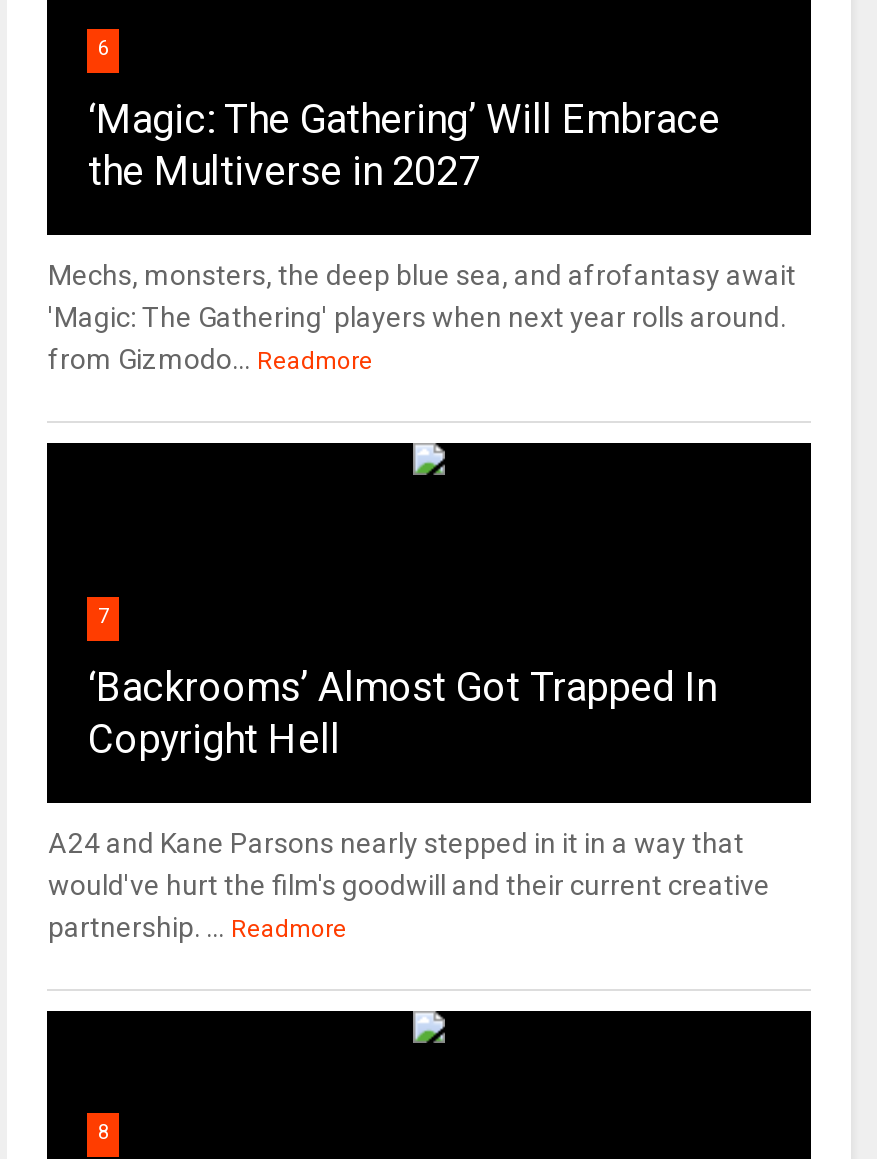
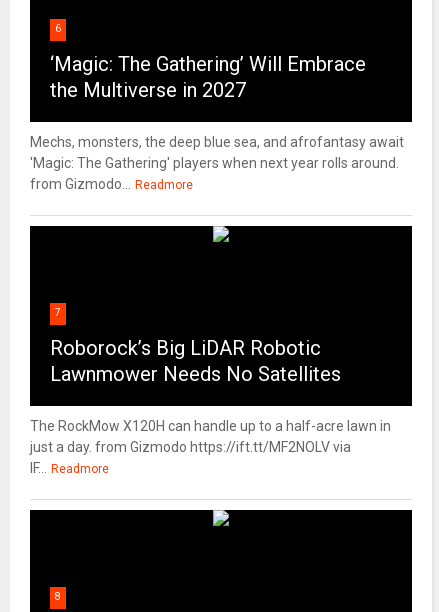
[88,663,716,763] ‘Backrooms’ Almost Got Trapped In | Copyright Hell -> [50,336,341,386] Roborock’s Big LiDAR Robotic | Lawnmower Needs No Satellites
[48,827,770,943] A24 and Kane Parsons nearly stepped in it in a way that | would've hurt the film's goodwill and their current creative | partnership. ... Readmore -> [30,418,391,476] The RockMow X120H can handle up to a half-acre lawn in | just a day. from Gizmodo https://ift.tt/MF2NOLV via | IF... Readmore

